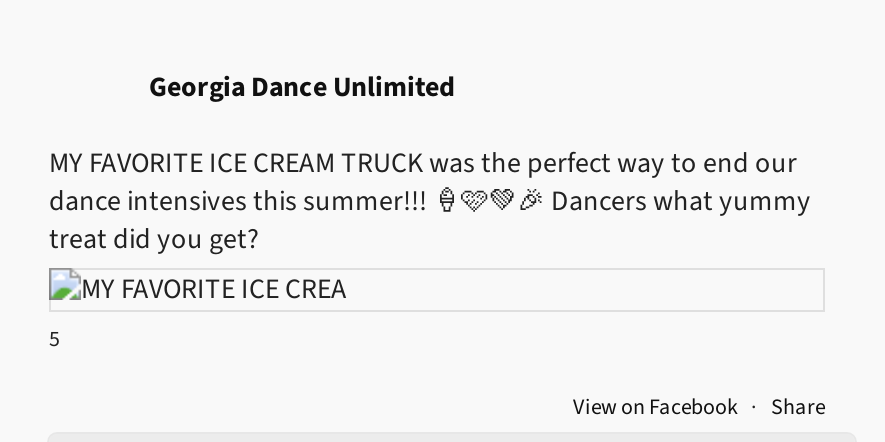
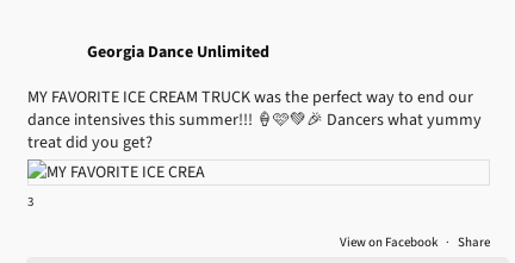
[49,324,59,354] 5 -> [27,193,33,210] 3

